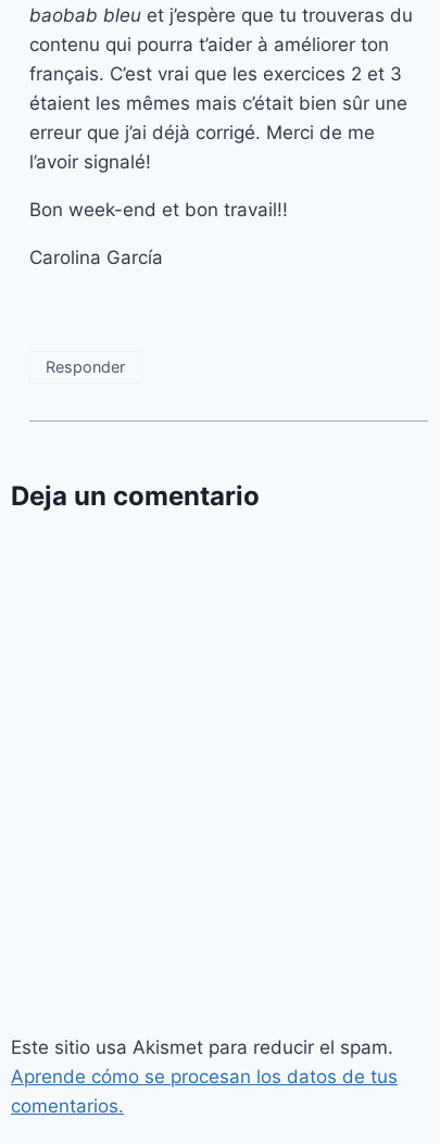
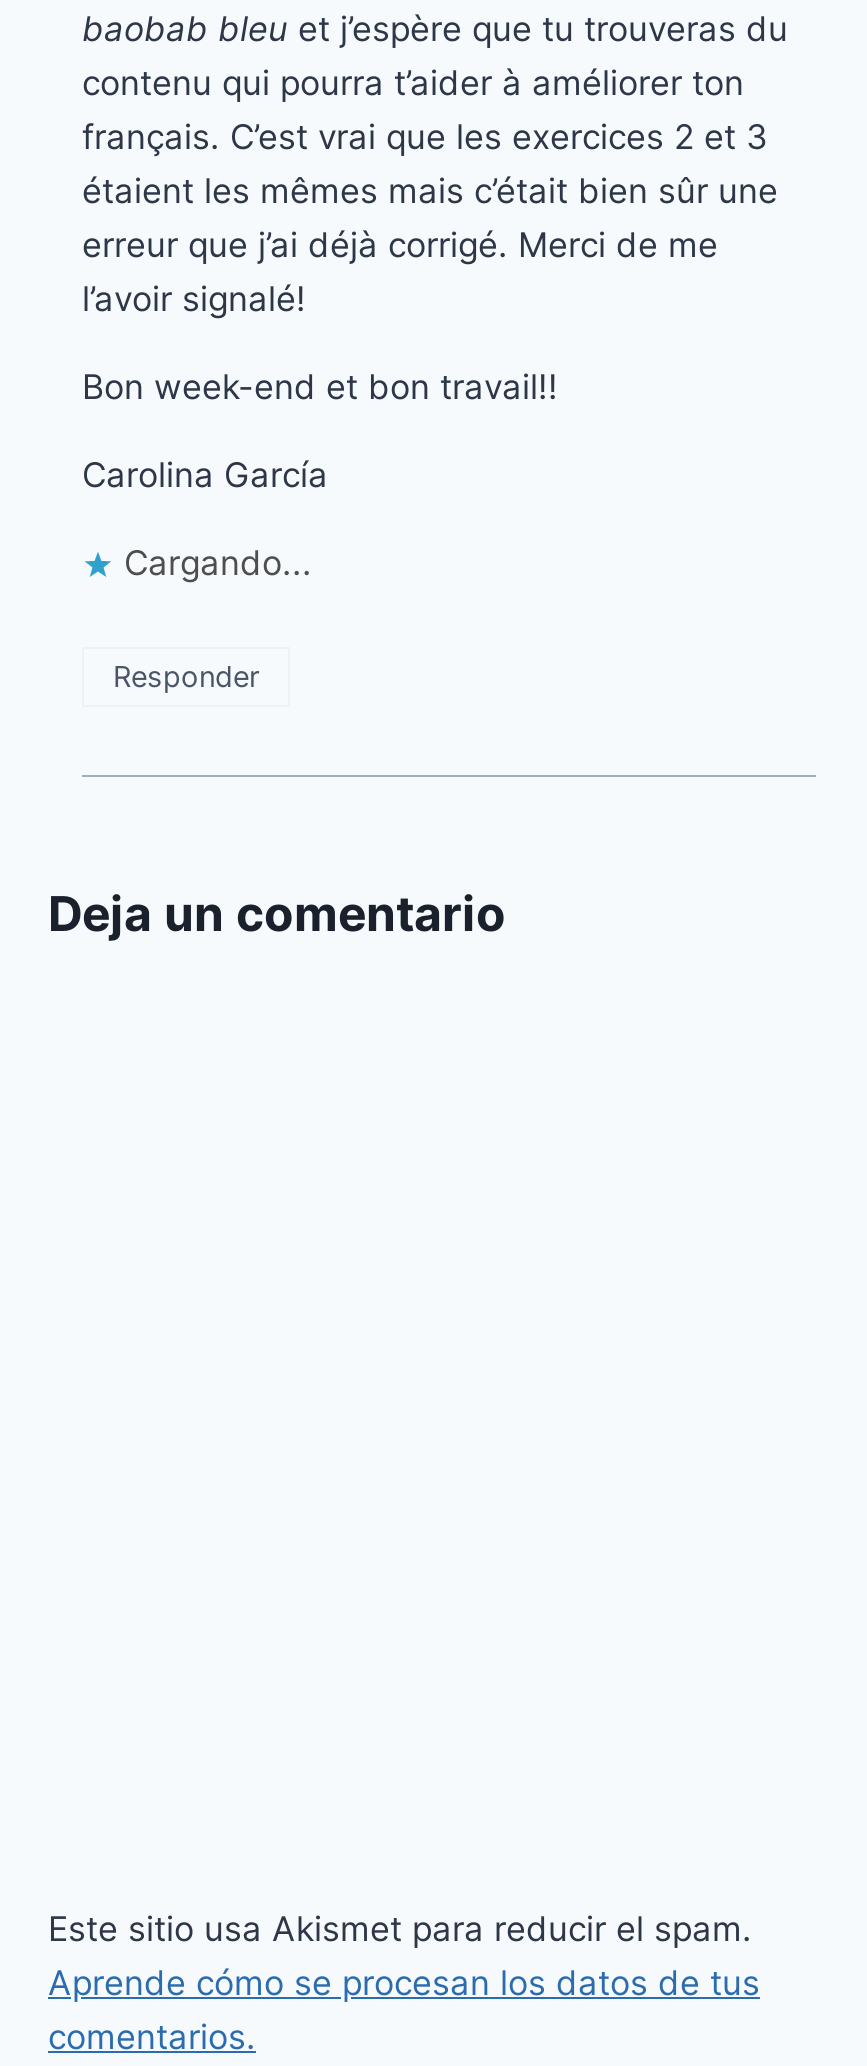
none -> [124,543,312,583] Cargando...

